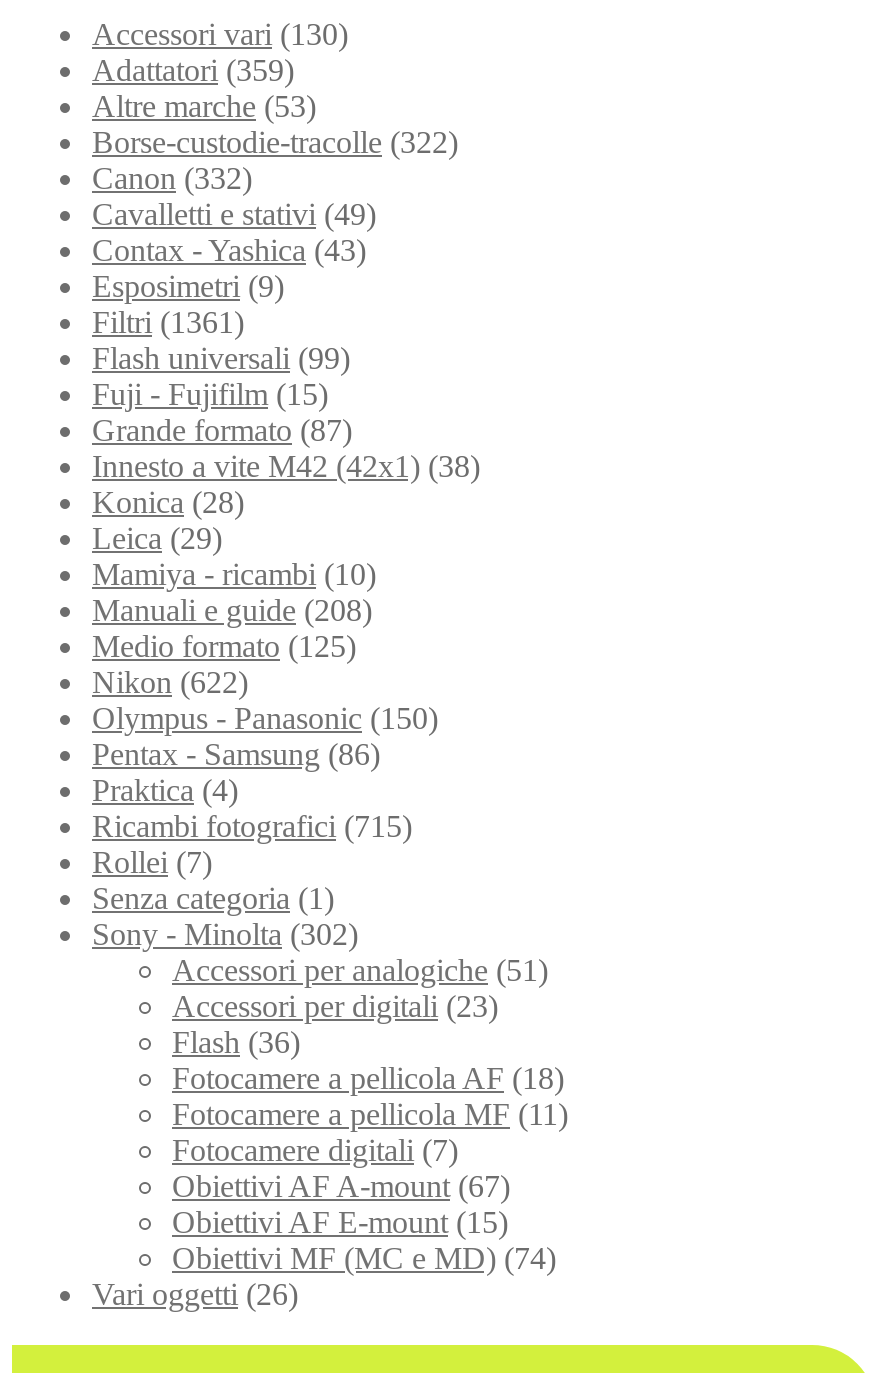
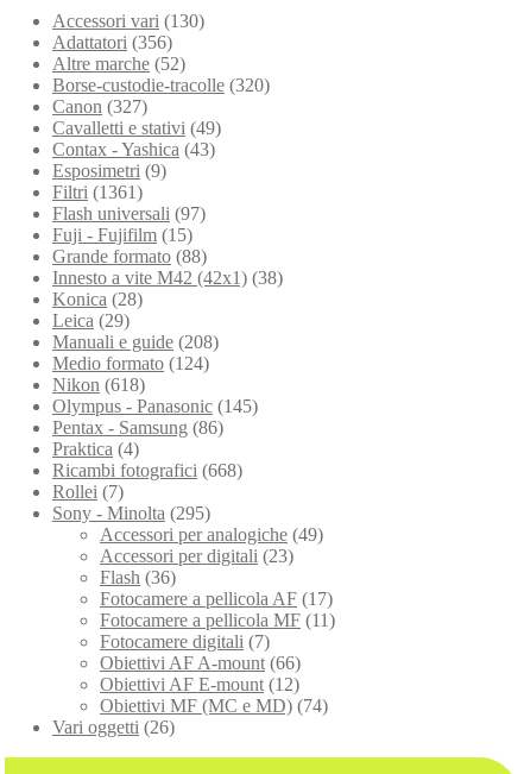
[92,52,294,86] Adattatori (359) -> [52,32,172,52] Adattatori (356)
[92,88,316,122] Altre marche (53) -> [52,53,185,73] Altre marche (52)
[92,124,458,158] Borse-custodie-tracolle (322) -> [52,75,270,95] Borse-custodie-tracolle (320)
[92,160,252,194] Canon (332) -> [52,96,147,116] Canon (327)
[92,340,350,374] Flash universali (99) -> [52,203,206,223] Flash universali (97)
[92,412,352,446] Grande formato (87) -> [52,246,207,266] Grande formato (88)
[92,556,376,590] Mamiya - ricambi (10) -> none
[92,628,356,662] Medio formato (125) -> [52,353,209,373] Medio formato (124)
[92,664,248,698] Nikon (622) -> [52,374,145,394] Nikon (618)
[92,700,438,734] Olympus - Panasonic (150) -> [52,396,258,416] Olympus - Panasonic (145)
[92,808,412,842] Ricambi fotografici (715) -> [52,460,242,480] Ricambi fotografici (668)
[92,880,548,986] Senza categoria (1) | Sony - Minolta (302) | Accessori per analogiche (51) -> [52,503,323,544] Sony - Minolta (295) | Accessori per analogiche (49)
[172,1060,564,1094] Fotocamere a pellicola AF (18) -> [100,588,333,608] Fotocamere a pellicola AF (17)
[172,1168,510,1202] Obiettivi AF A-mount (67) -> [100,652,301,673] Obiettivi AF A-mount (66)
[172,1204,508,1238] Obiettivi AF E-mount (15) -> [100,674,299,694] Obiettivi AF E-mount (12)

